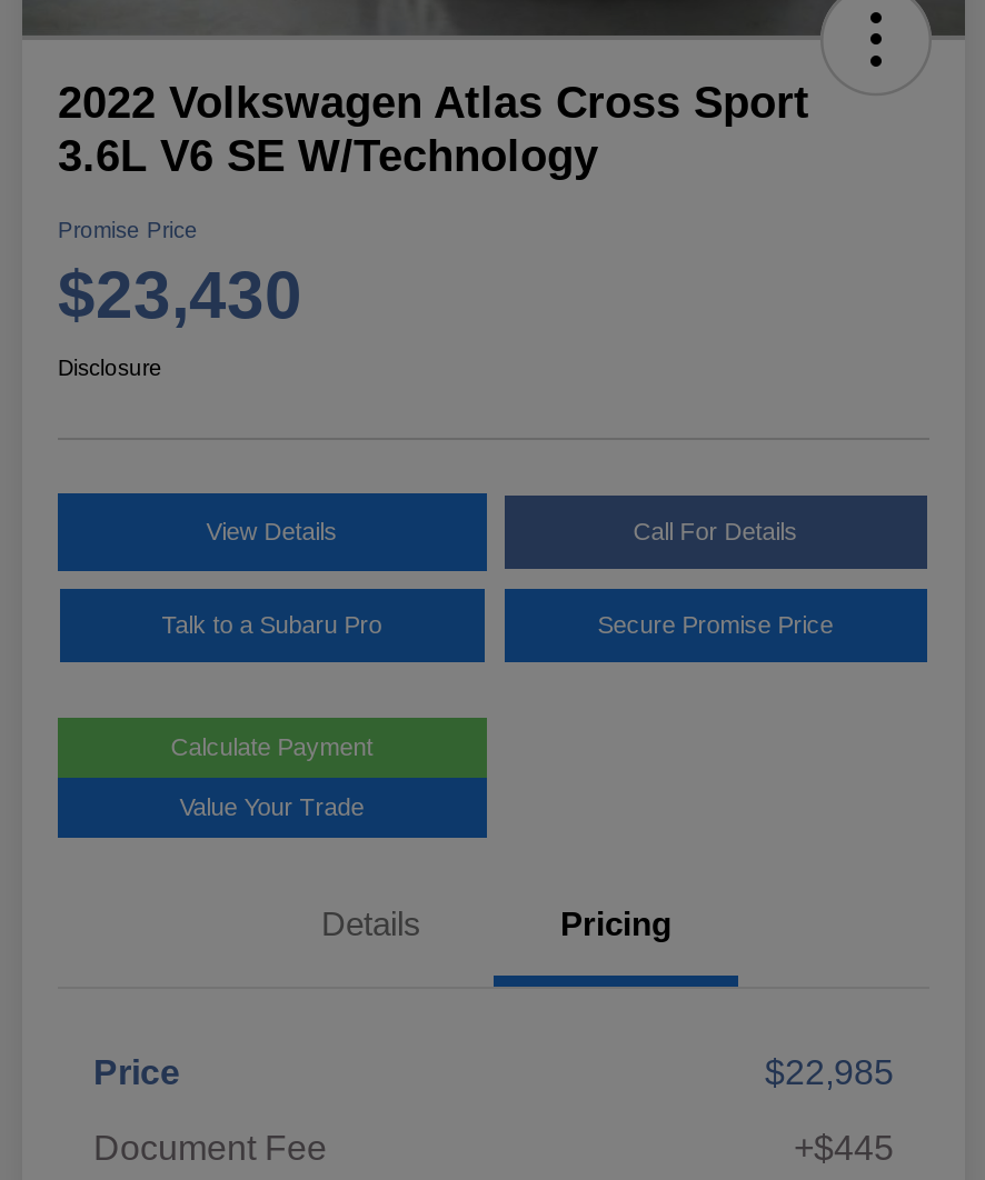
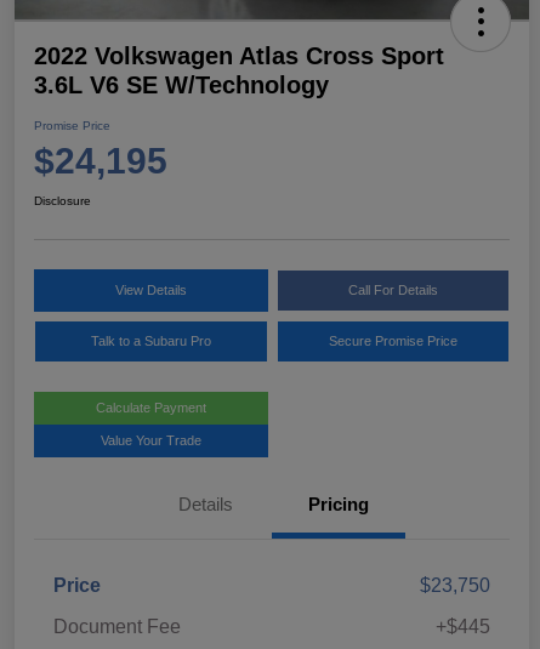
[58,257,302,331] $23,430 -> [34,140,167,181] $24,195
[765,1053,894,1091] $22,985 -> [420,575,490,595] $23,750

